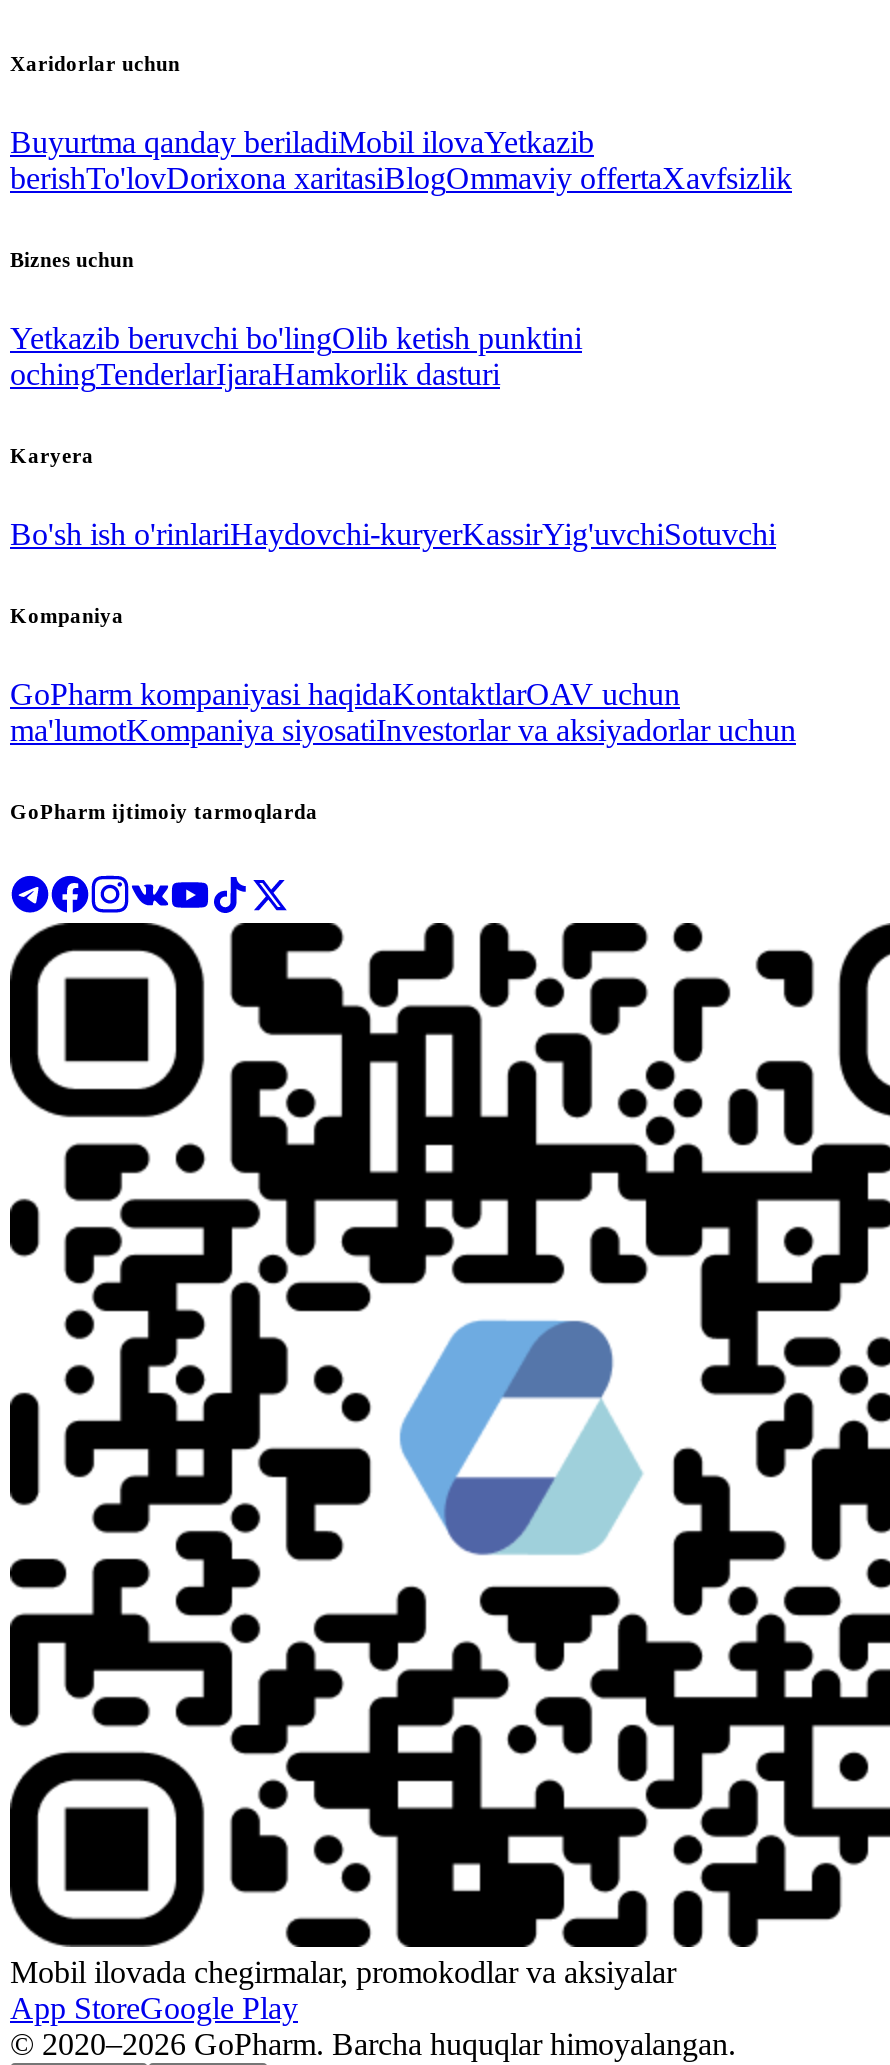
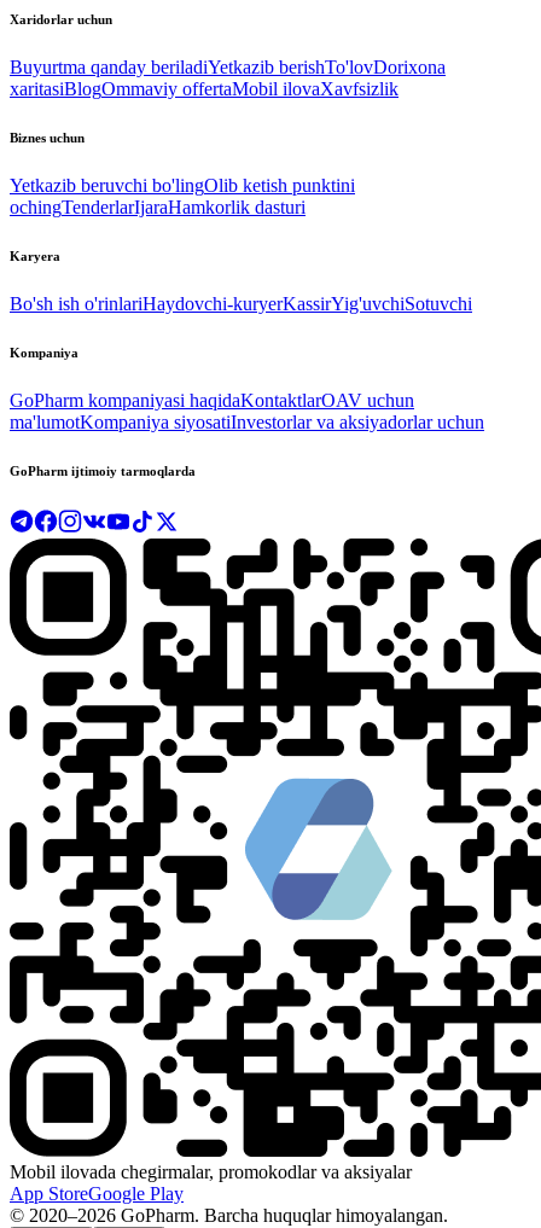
[10,125,792,195] Buyurtma qanday beriladiMobil ilovaYetkazib | berishTo'lovDorixona xaritasiBlogOmmaviy offertaXavfsizlik -> [10,57,446,99] Buyurtma qanday beriladiYetkazib berishTo'lovDorixona | xaritasiBlogOmmaviy offertaMobil ilovaXavfsizlik

